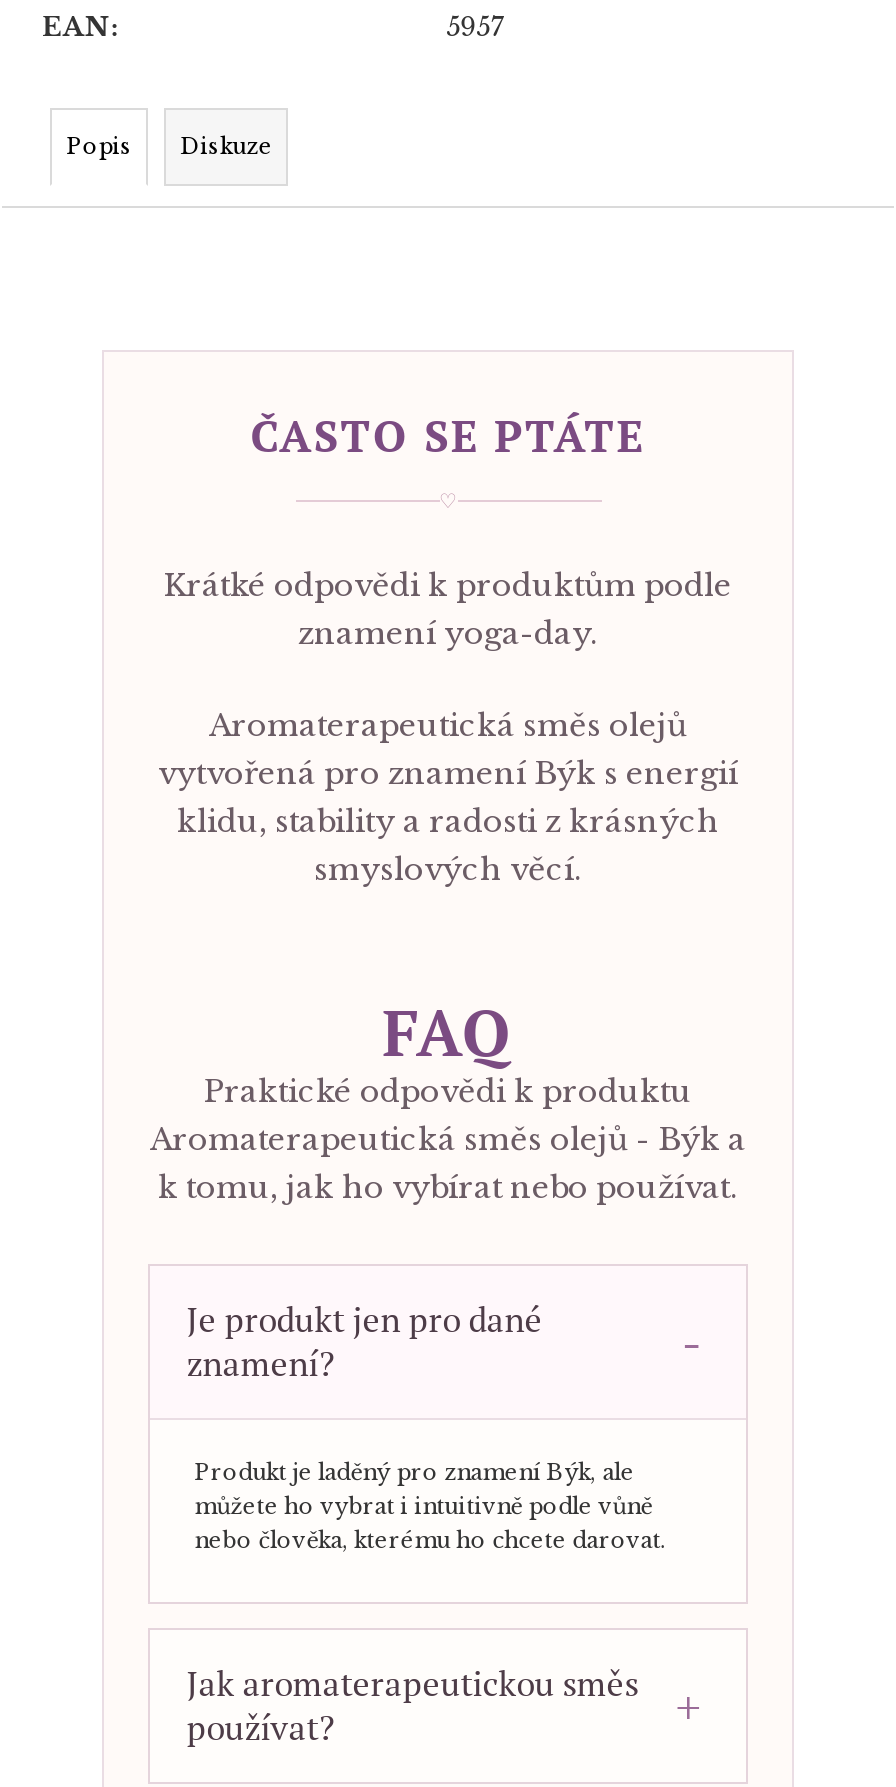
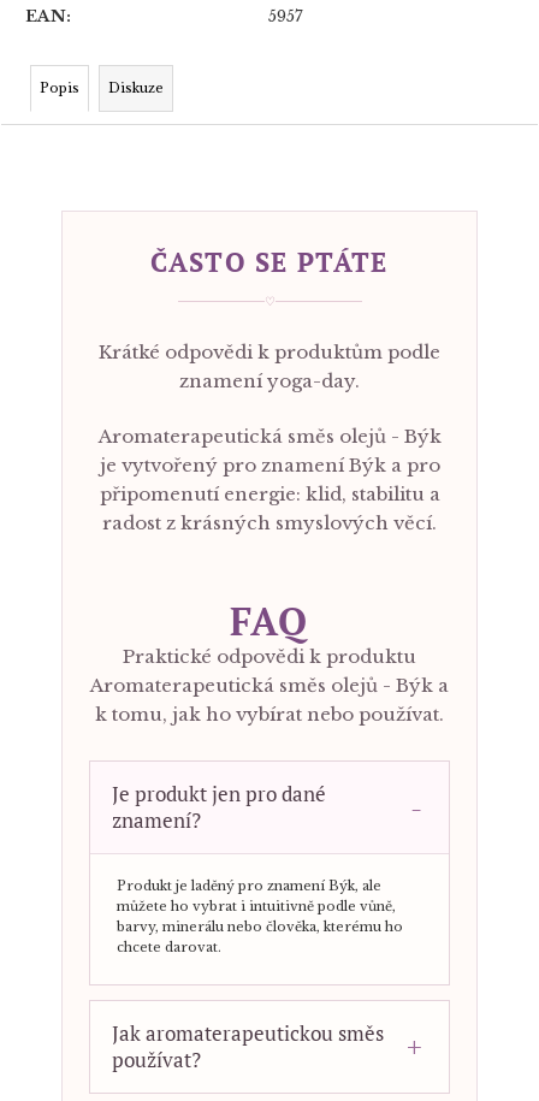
[158,705,738,887] Aromaterapeutická směs olejů | vytvořená pro znamení Býk s energií | klidu, stability a radosti z krásných | smyslových věcí. -> [98,424,441,534] Aromaterapeutická směs olejů - Býk | je vytvořený pro znamení Býk a pro | připomenutí energie: klid, stabilitu a | radost z krásných smyslových věcí.
[194,1493,666,1553] můžete ho vybrat i intuitivně podle vůně | nebo člověka, kterému ho chcete darovat. -> [117,898,403,955] můžete ho vybrat i intuitivně podle vůně, | barvy, minerálu nebo člověka, kterému ho | chcete darovat.

